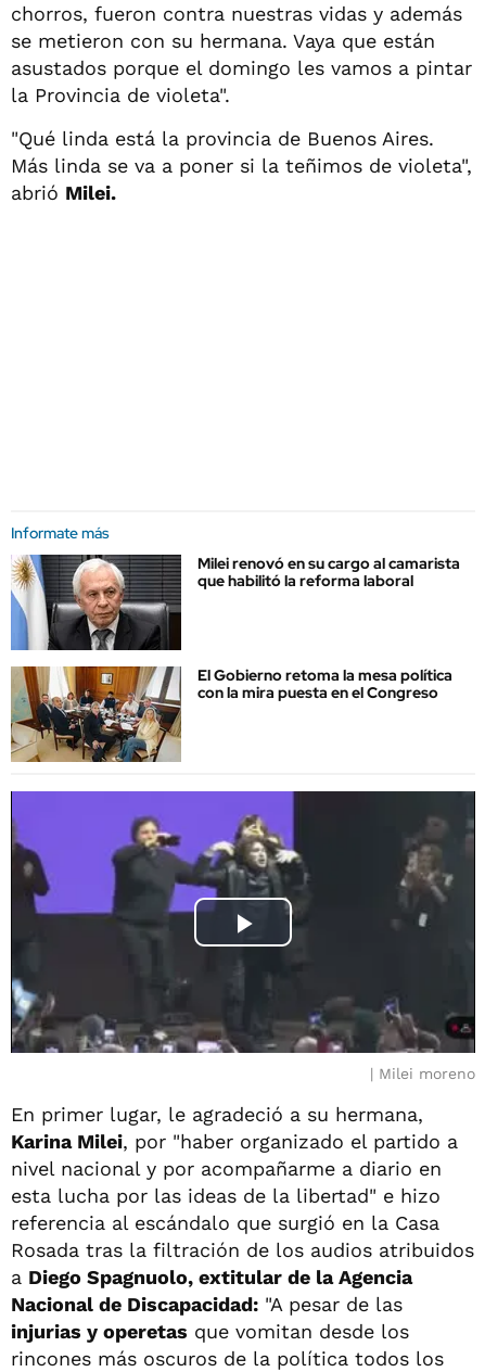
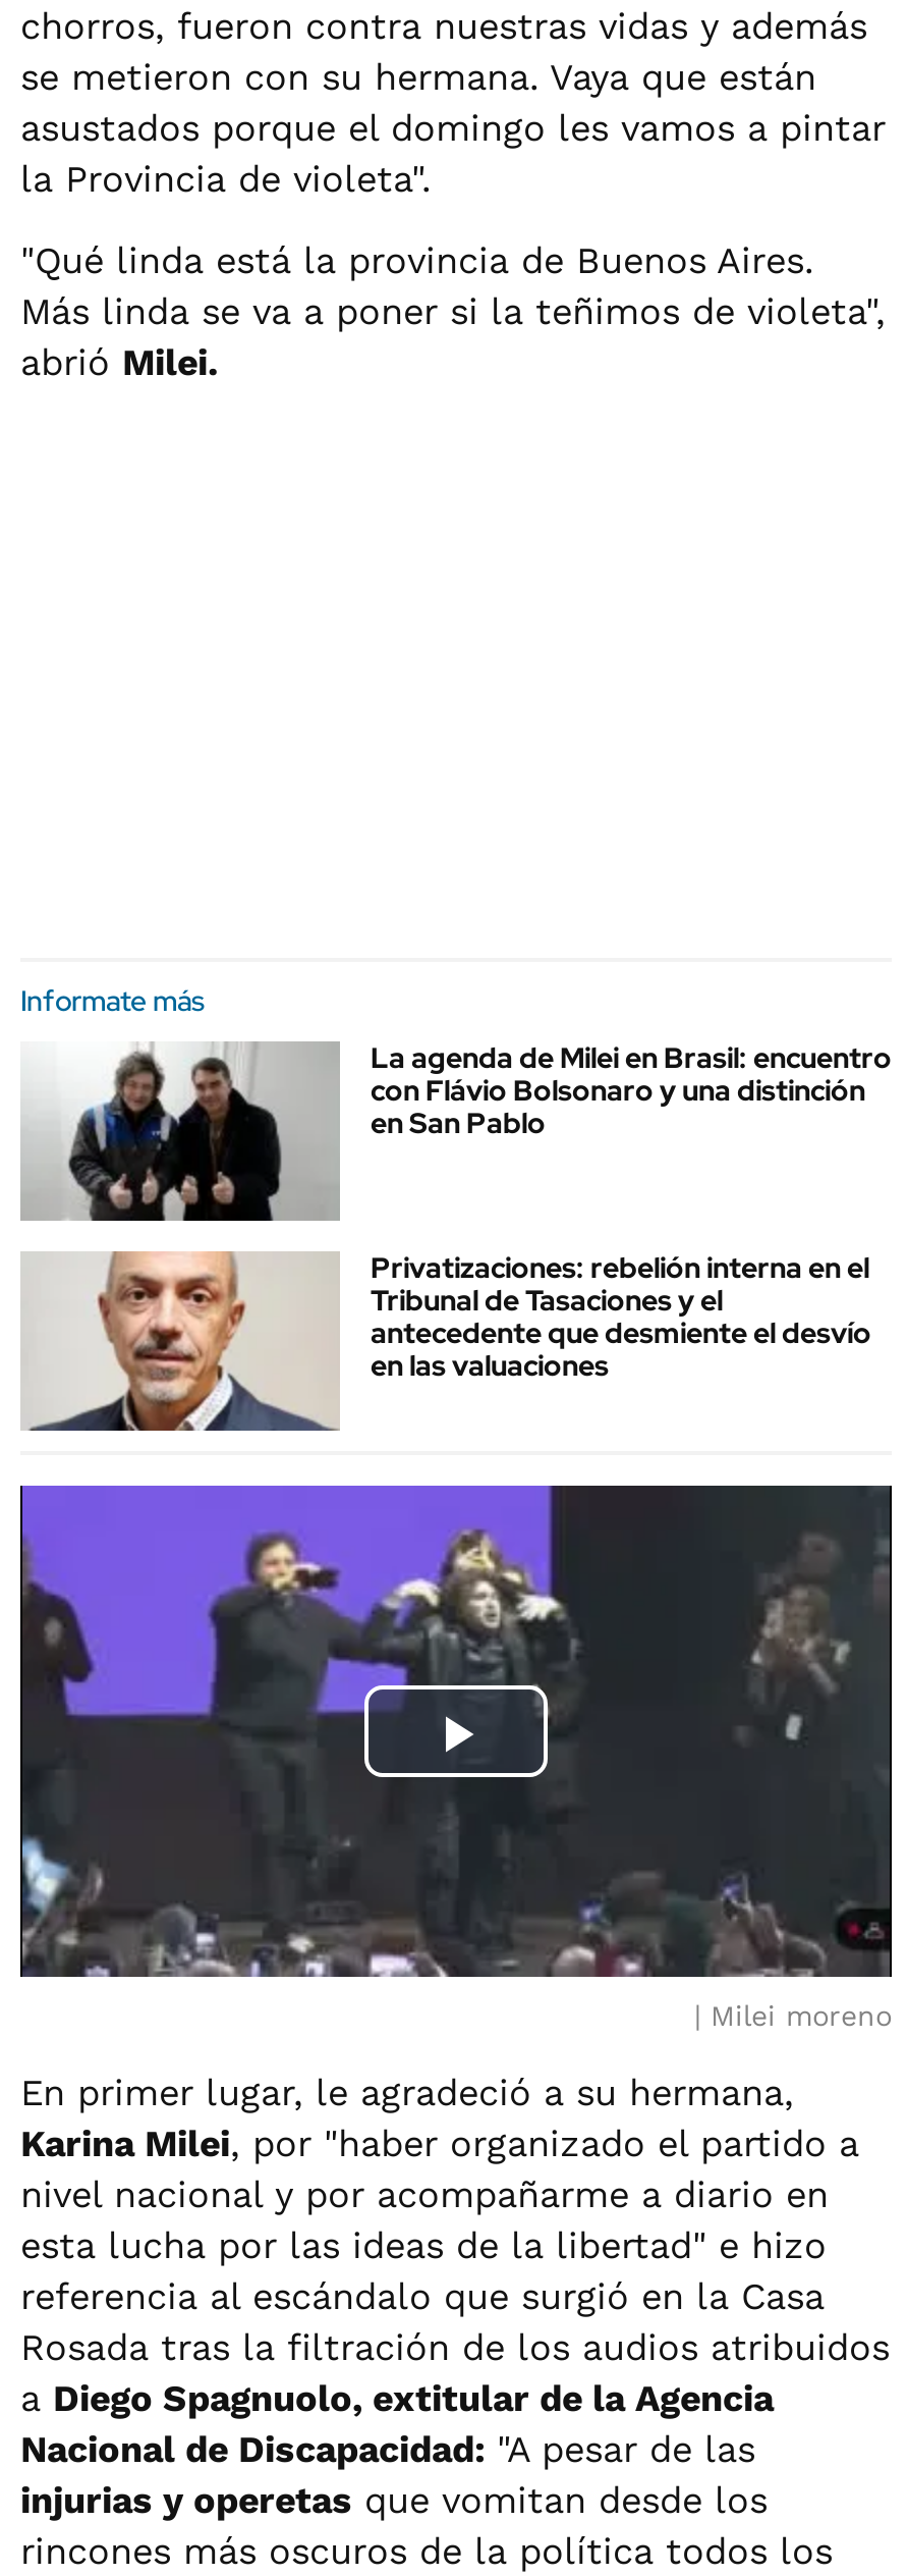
[11,553,460,651] [image] | Milei renovó en su cargo al camarista | que habilitó la reforma laboral -> [20,1039,892,1221] [image] | La agenda de Milei en Brasil: encuentro | con Flávio Bolsonaro y una distinción | en San Pablo
[10,665,452,763] [image] | El Gobierno retoma la mesa política | con la mira puesta en el Congreso -> [22,1249,871,1433] [image] | Privatizaciones: rebelión interna en el | Tribunal de Tasaciones y el | antecedente que desmiente el desvío | en las valuaciones

